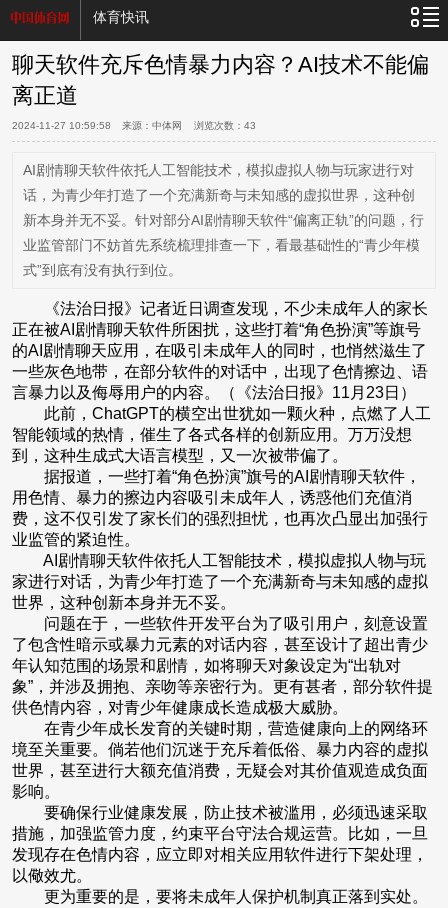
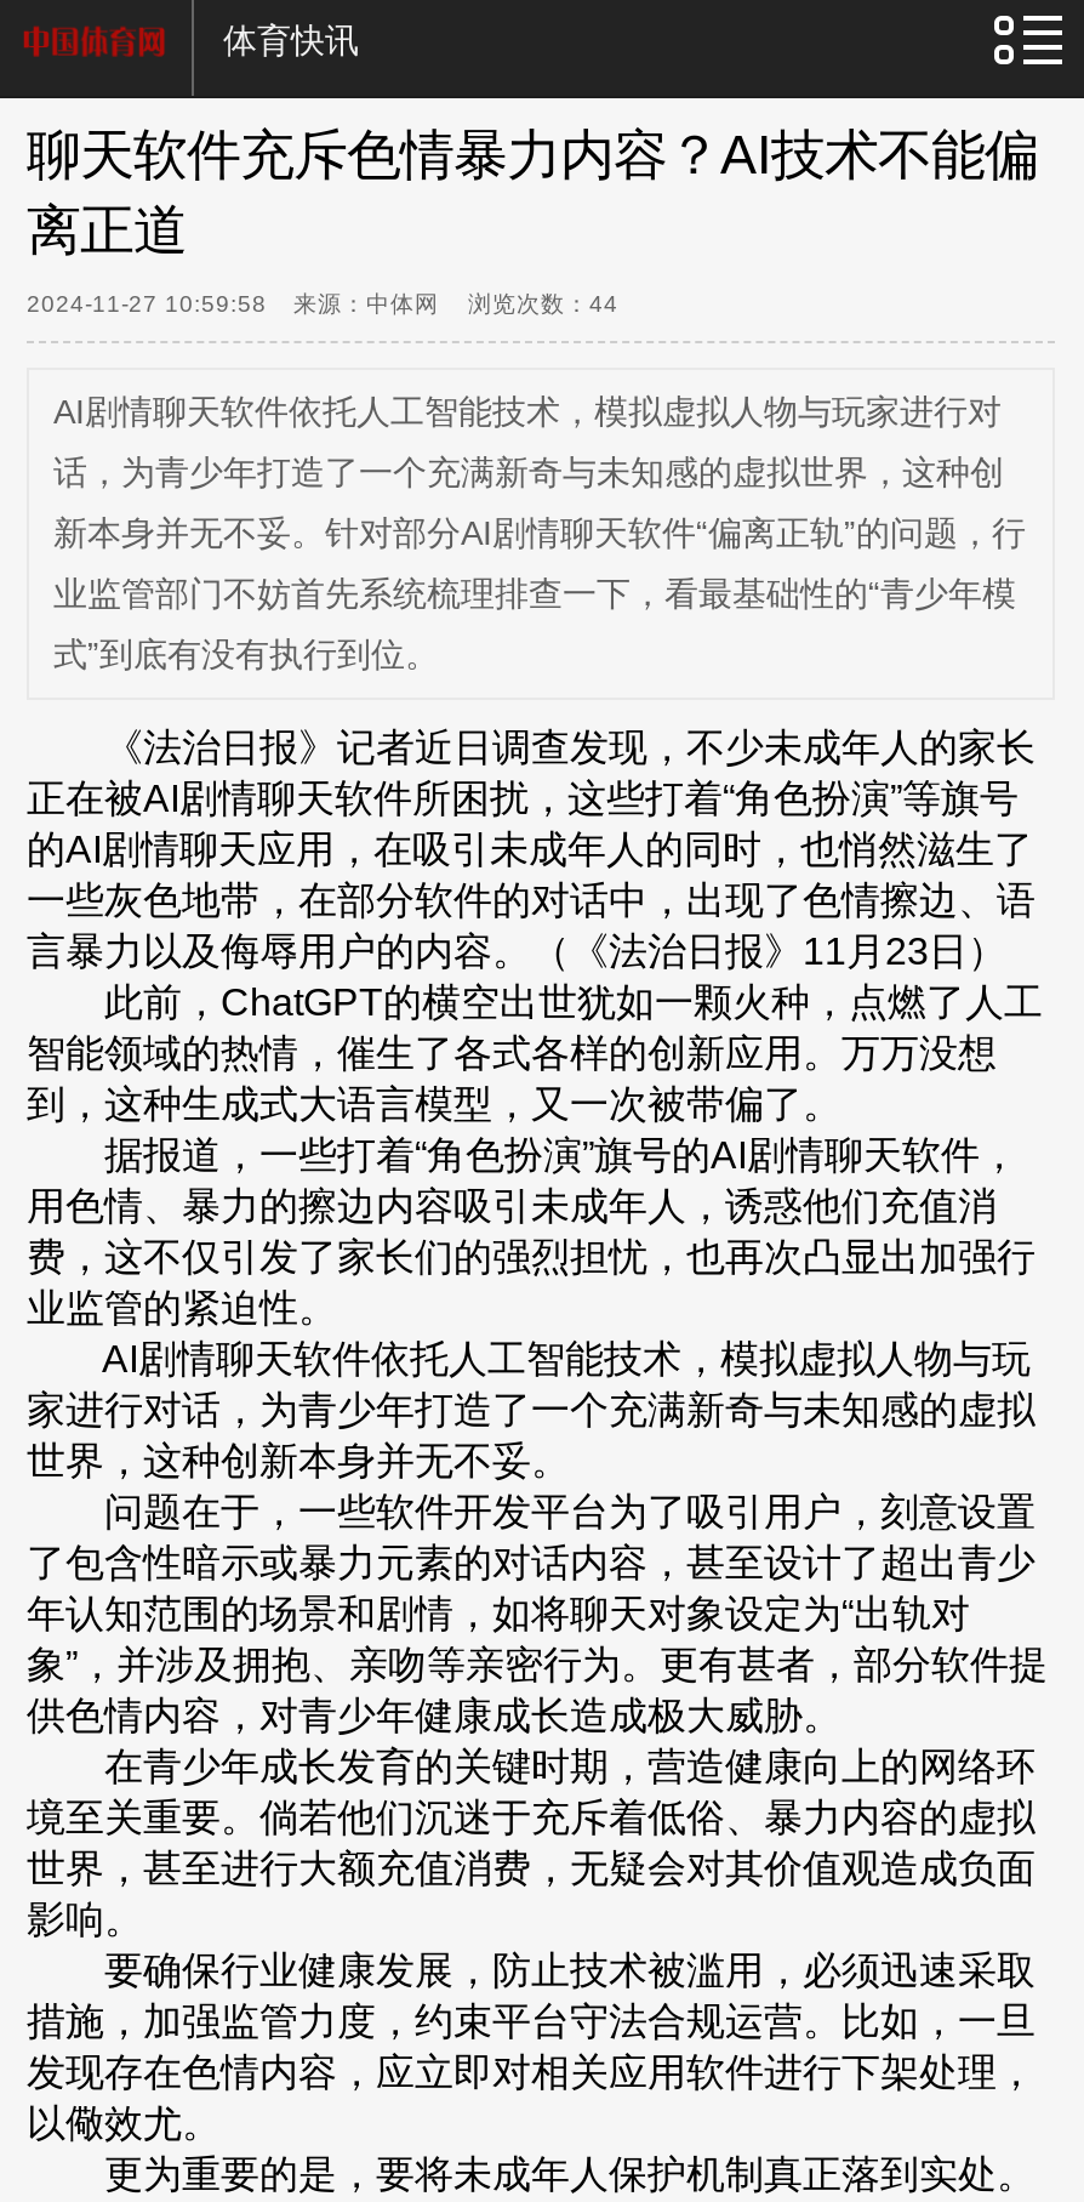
[119,120,268,131] 来源：中体网 浏览次数：43 -> [286,290,647,317] 来源：中体网 浏览次数：44

